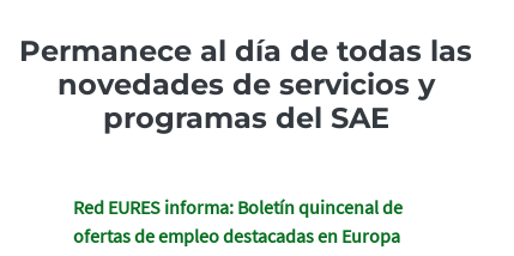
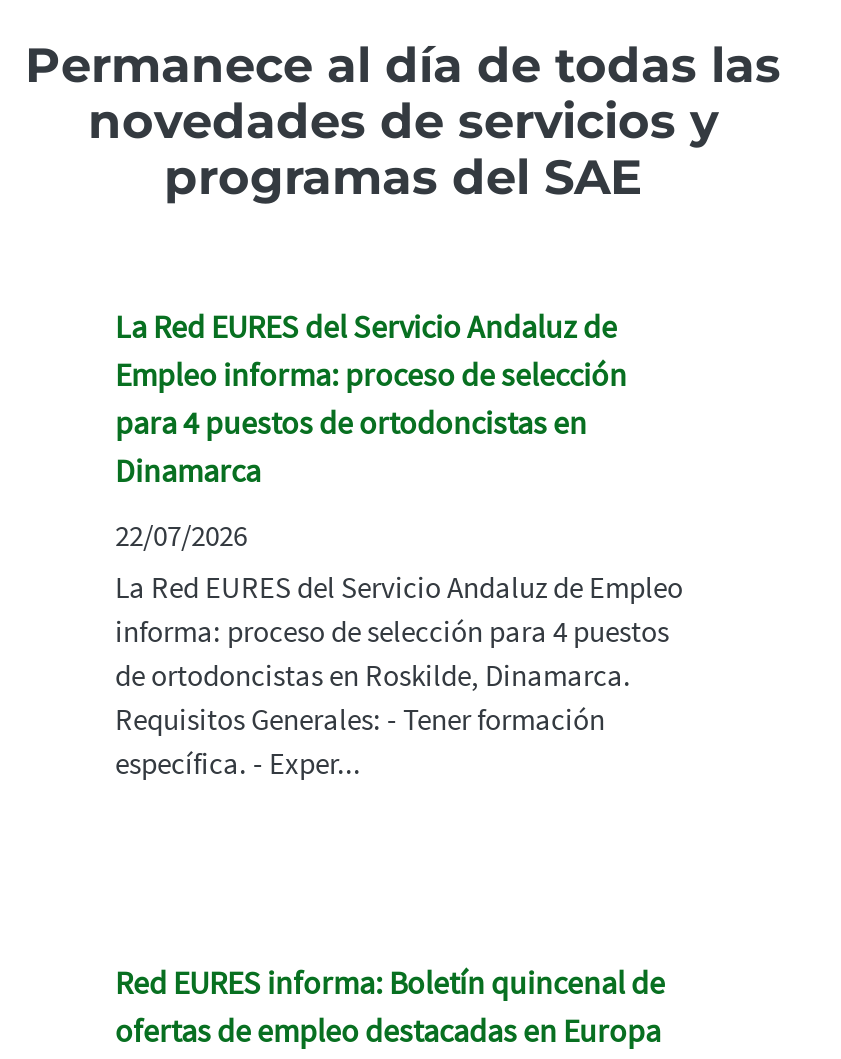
none -> [115,306,683,782] La Red EURES del Servicio Andaluz de | Empleo informa: proceso de selección | para 4 puestos de ortodoncistas en | Dinamarca | 22/07/2026 | La Red EURES del Servicio Andaluz de Empleo | informa: proceso de selección para 4 puestos | de ortodoncistas en Roskilde, Dinamarca. | Requisitos Generales: - Tener formación | específica. - Exper...

